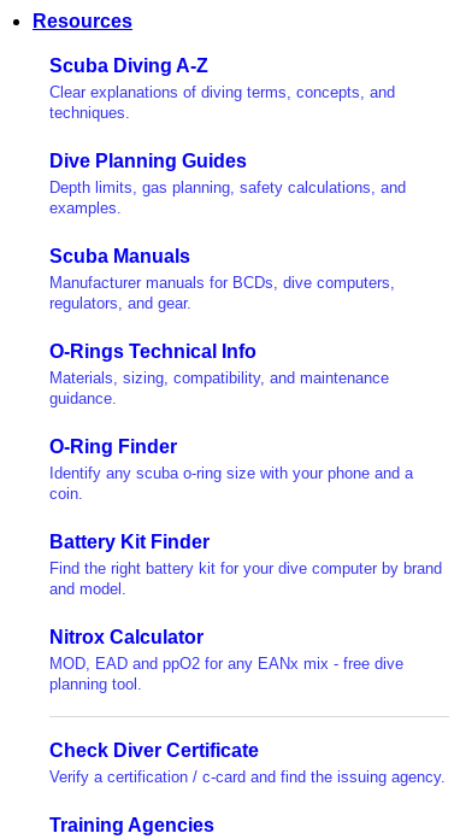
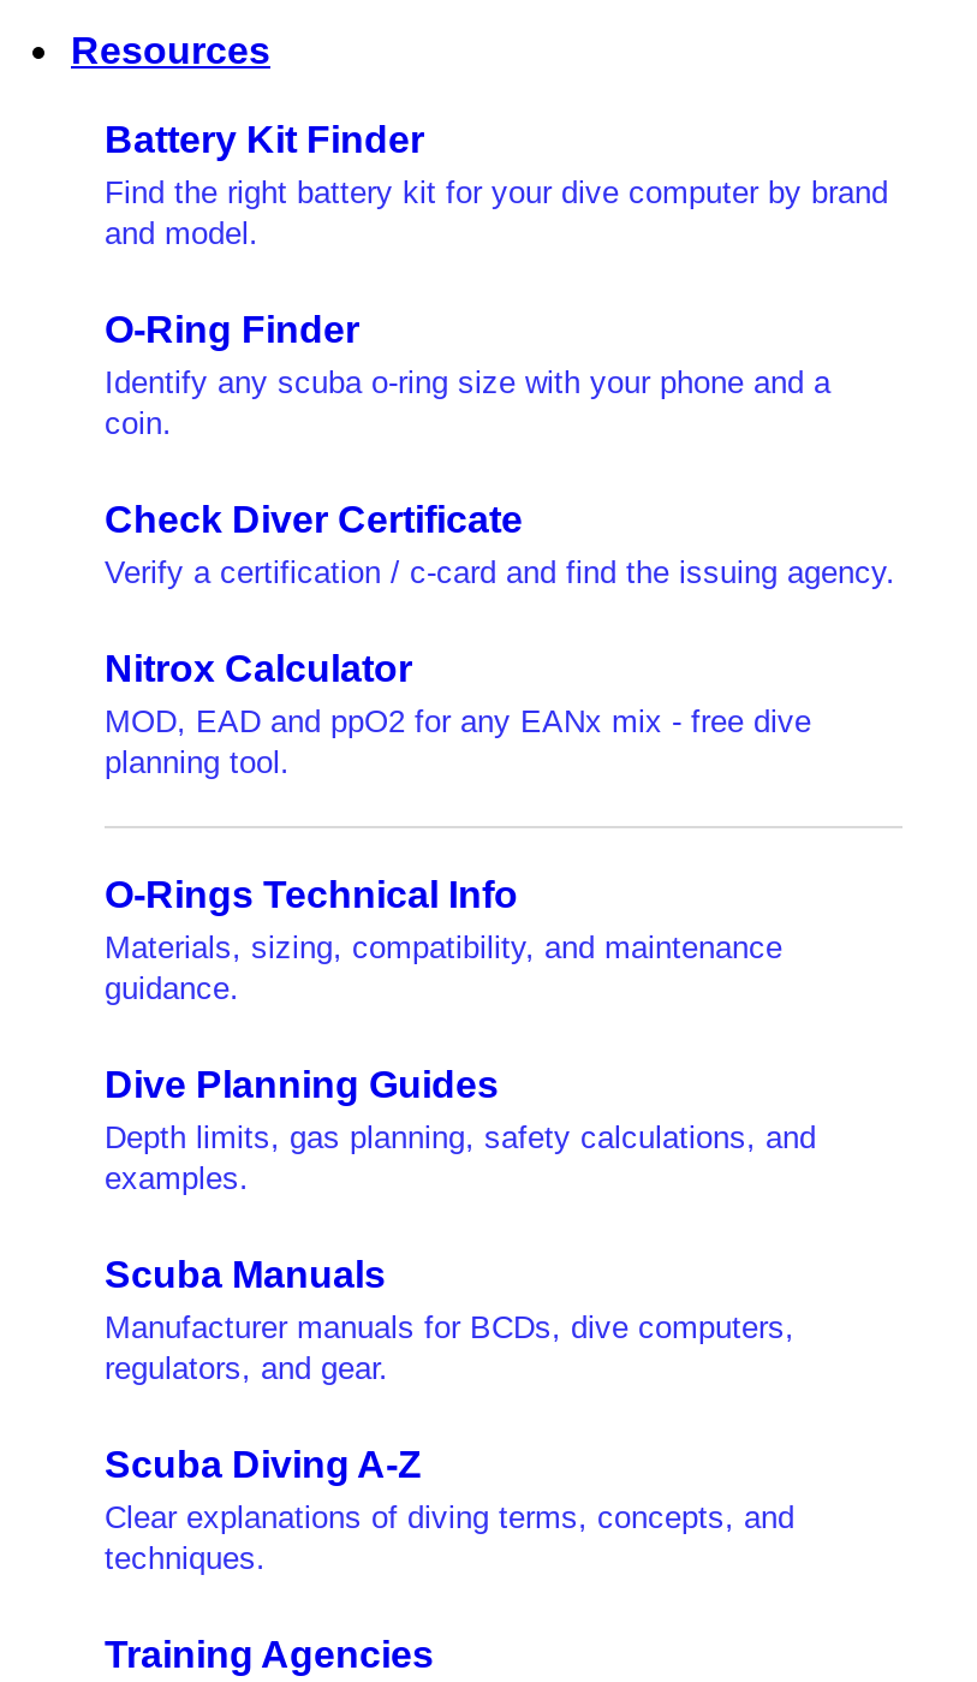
moved [49,55,395,122] -> [105,1444,794,1576]: Scuba Diving A-Z | Clear explanations of diving terms, concepts, and | techniques.
moved [49,151,406,312] -> [105,1064,816,1386]: Dive Planning Guides | Depth limits, gas planning, safety calculations, and | examples. | Scuba Manuals | Manufacturer manuals for BCDs, dive computers, | regulators, and gear.
moved [49,341,446,786] -> [105,119,895,1006]: O-Rings Technical Info | Materials, sizing, compatibility, and maintenance | guidance. | ... | Check Diver Certificate | Verify a certification / c-card and find the issuing agency.

